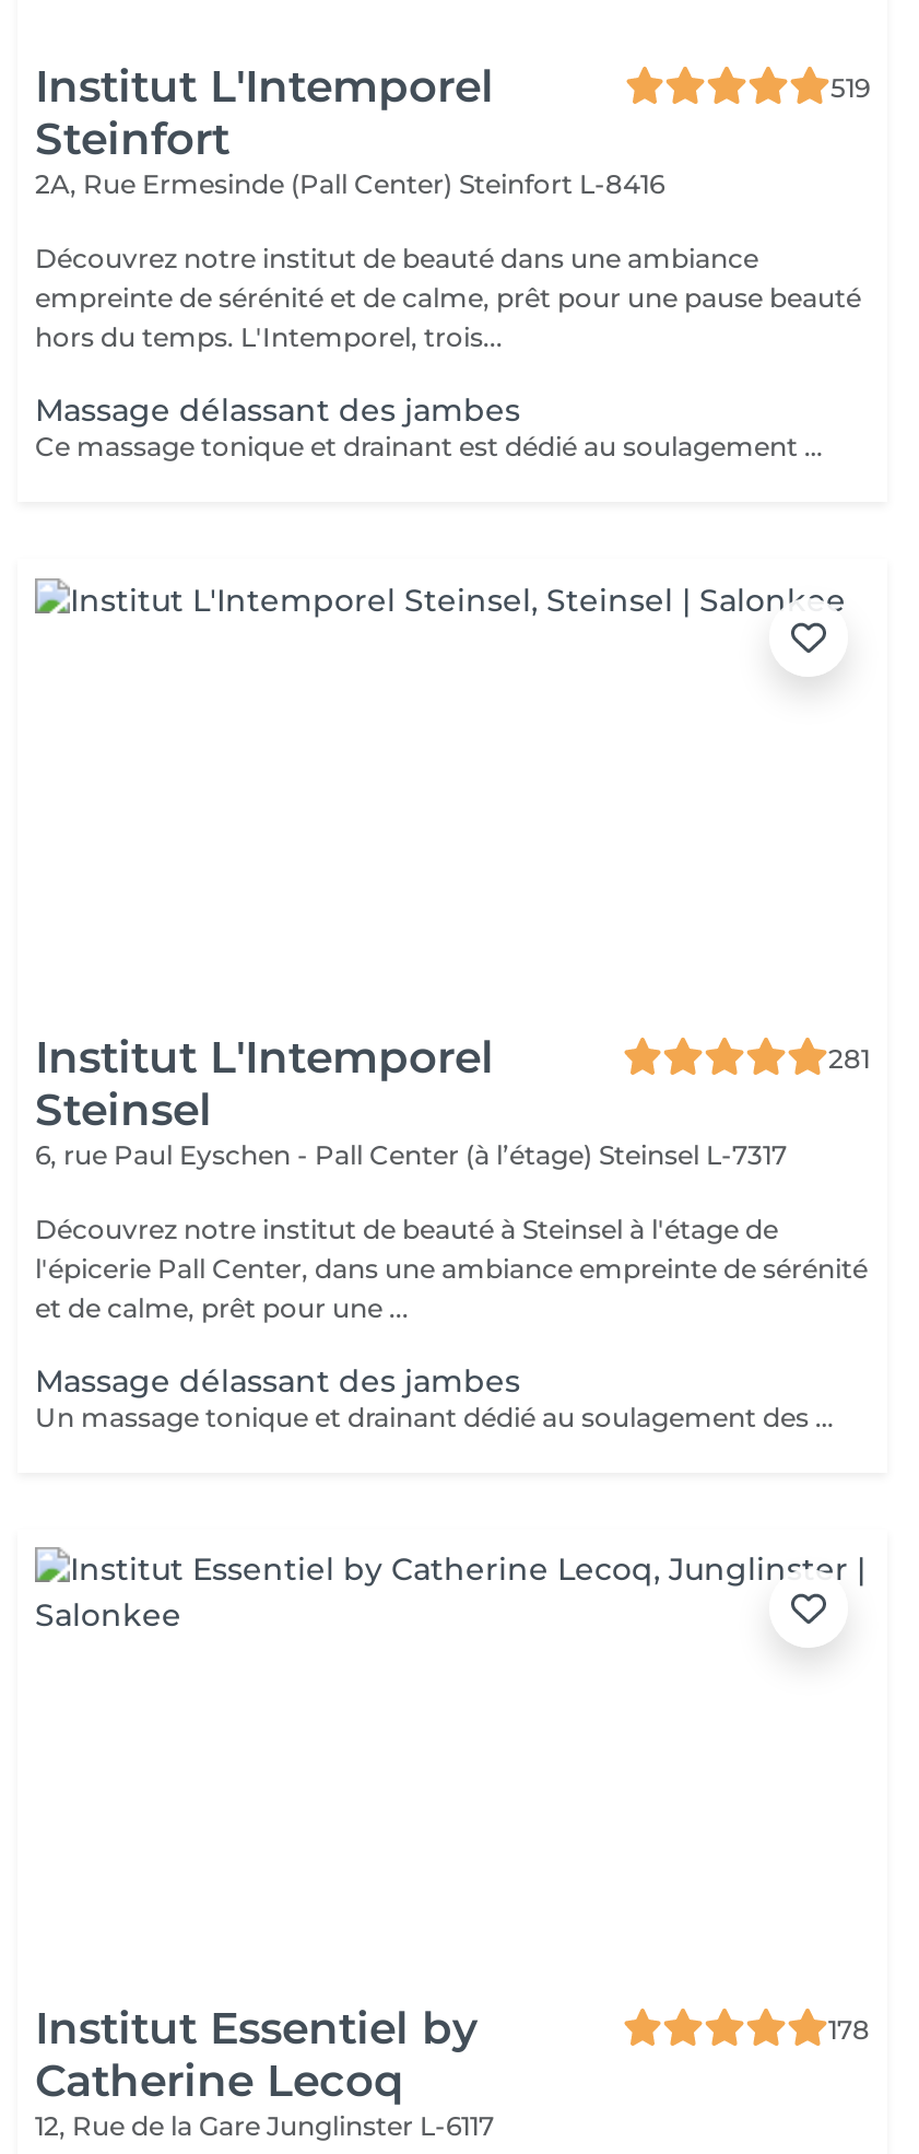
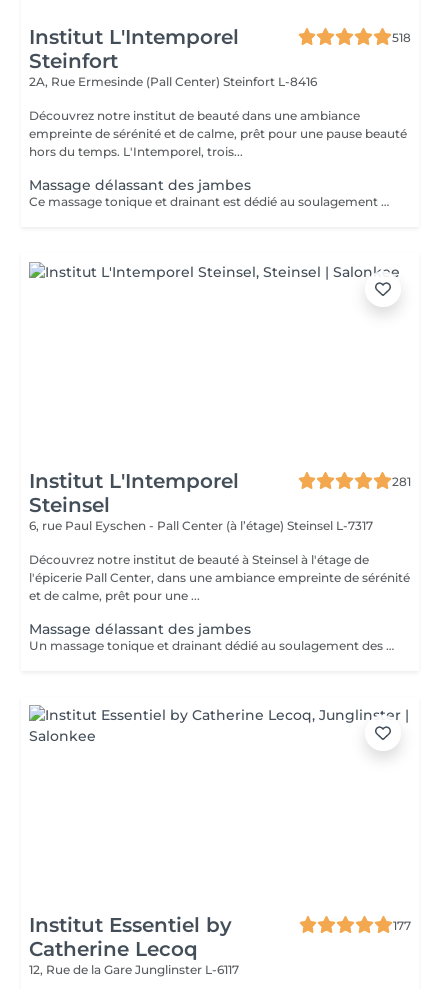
[830,71,870,104] 519 -> [392,30,411,45] 518
[828,2013,870,2046] 178 -> [393,918,411,933] 177

